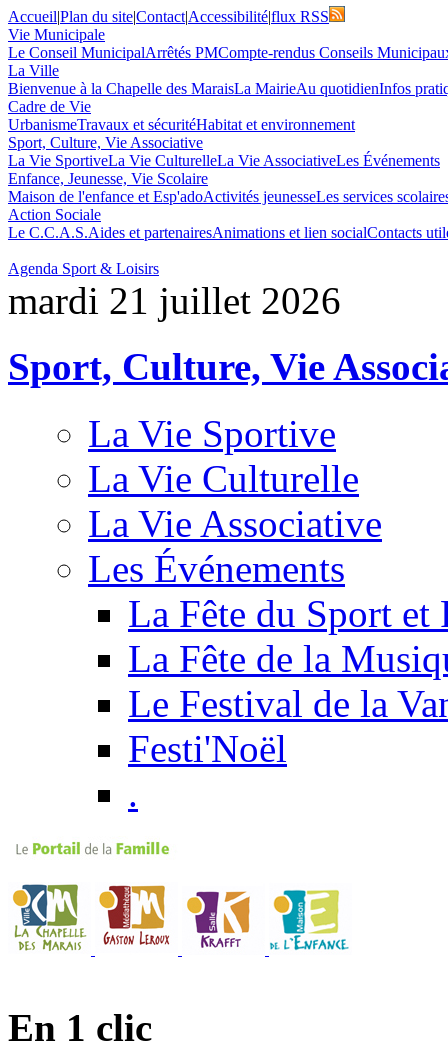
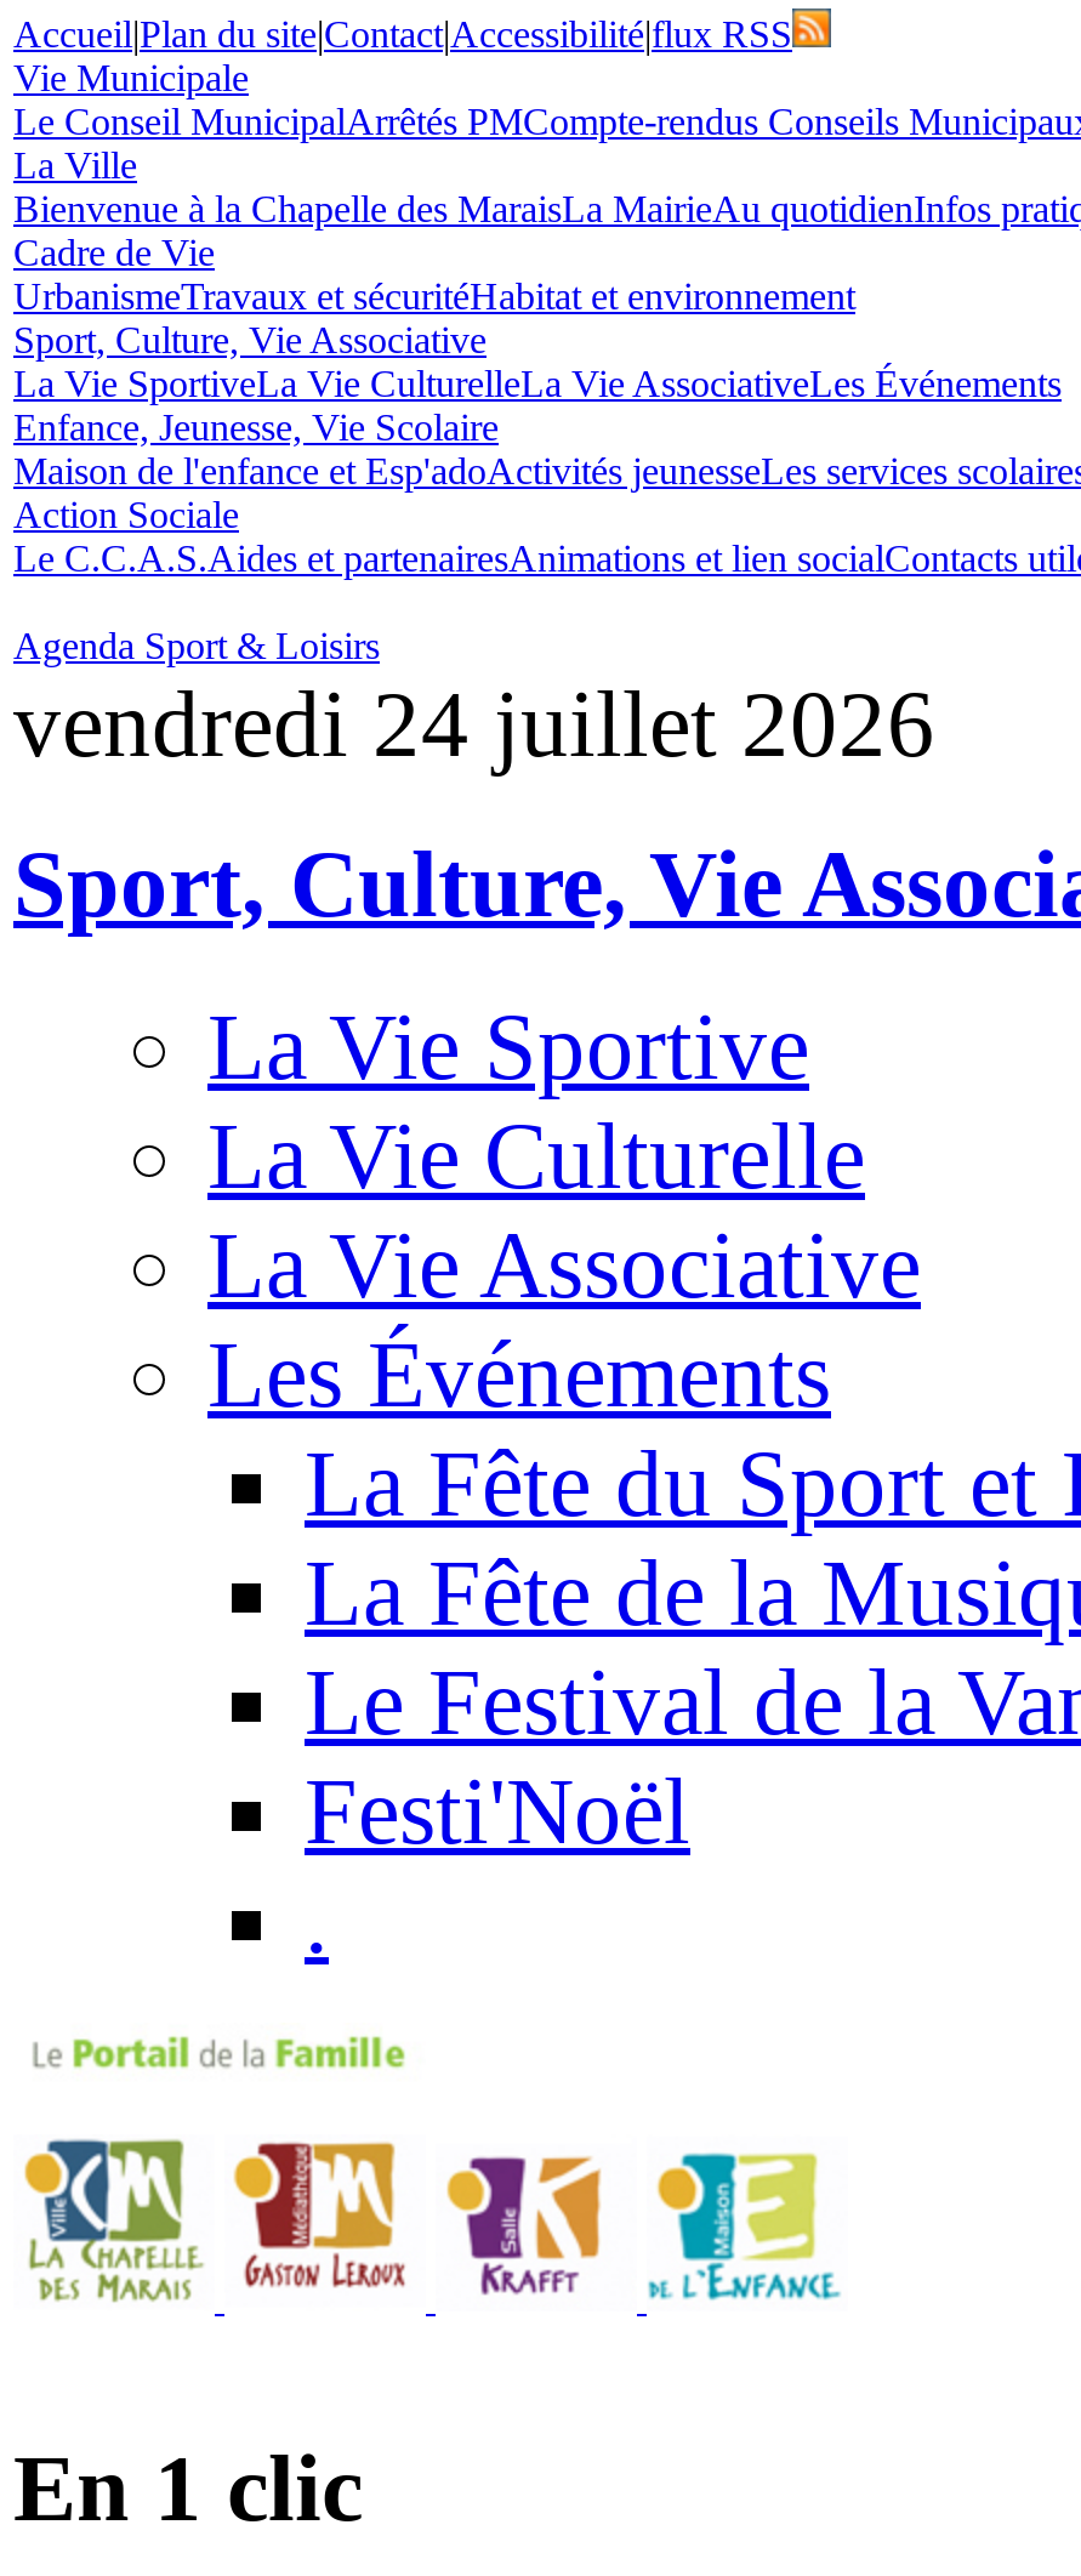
[8,279,341,322] mardi 21 juillet 2026 -> [13,671,935,775] vendredi 24 juillet 2026

